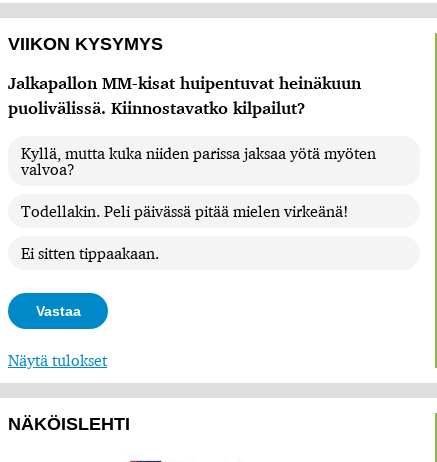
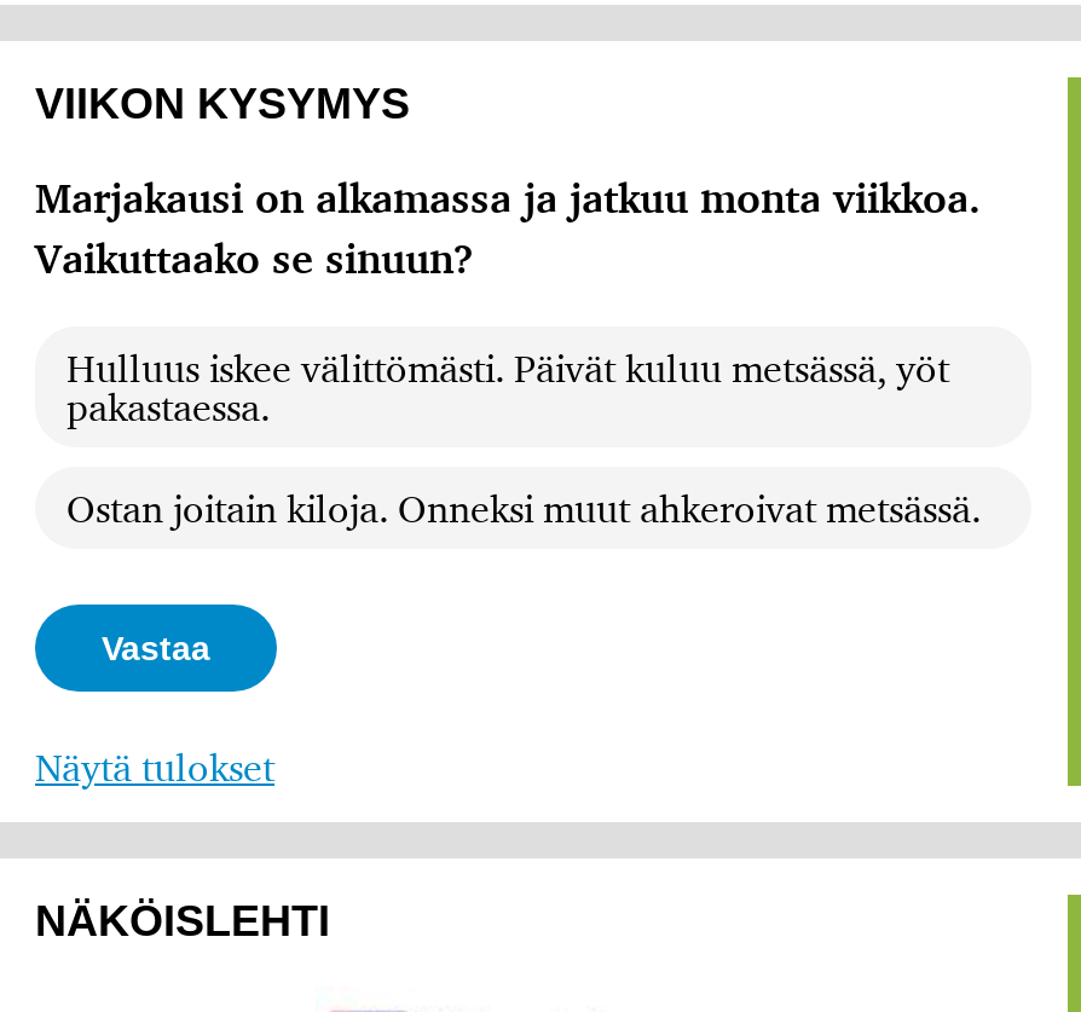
[8,72,376,263] Jalkapallon MM-kisat huipentuvat heinäkuun | puolivälissä. Kiinnostavatko kilpailut? | Kyllä, mutta kuka niiden parissa jaksaa yötä myöten | valvoa? | Todellakin. Peli päivässä pitää mielen virkeänä! | Ei sitten tippaakaan. -> [35,170,981,531] Marjakausi on alkamassa ja jatkuu monta viikkoa. | Vaikuttaako se sinuun? | Hulluus iskee välittömästi. Päivät kuluu metsässä, yöt | pakastaessa. | Ostan joitain kiloja. Onneksi muut ahkeroivat metsässä.

